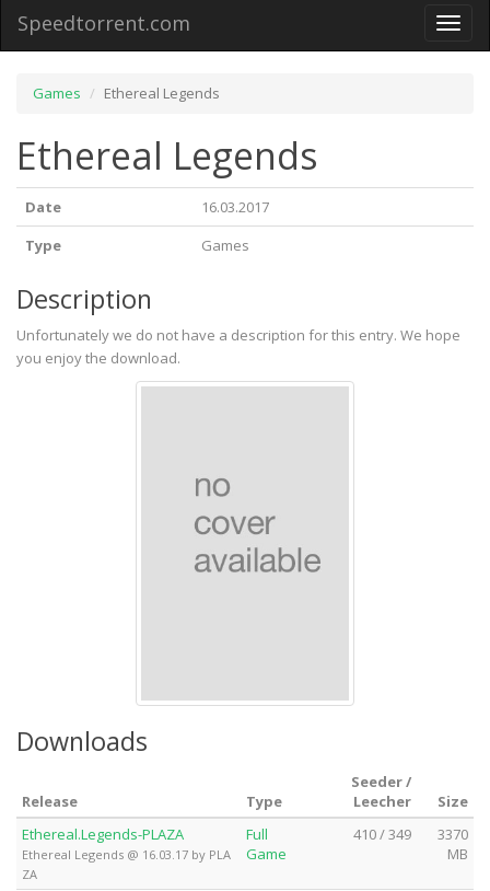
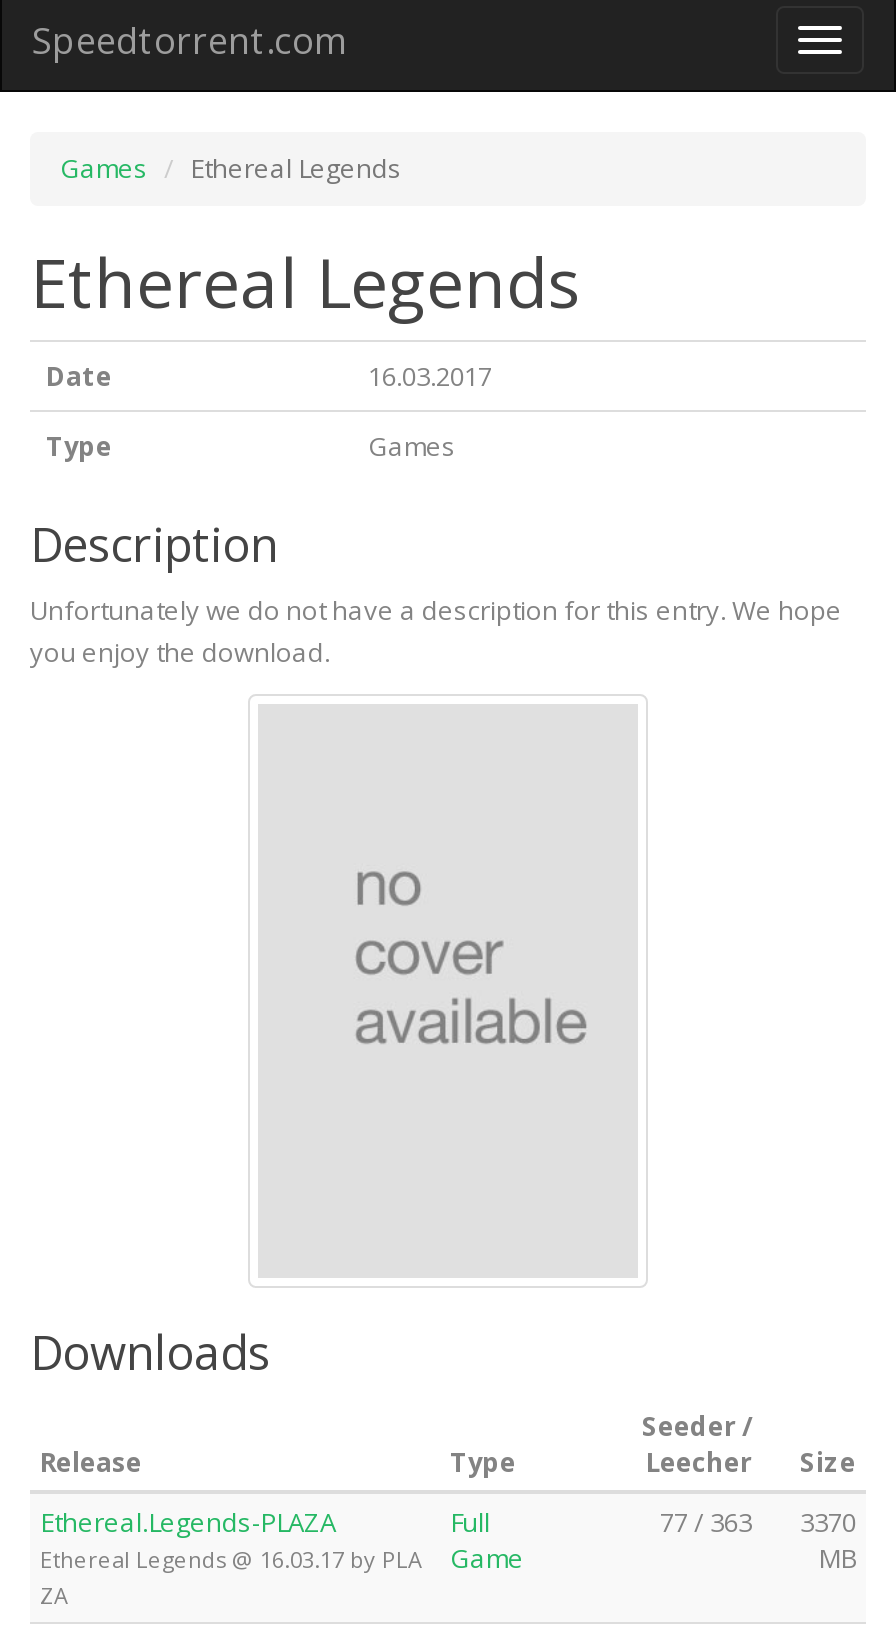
[353,824,468,844] 410 / 349 3370 -> [660,1504,856,1540] 77 / 363 3370

